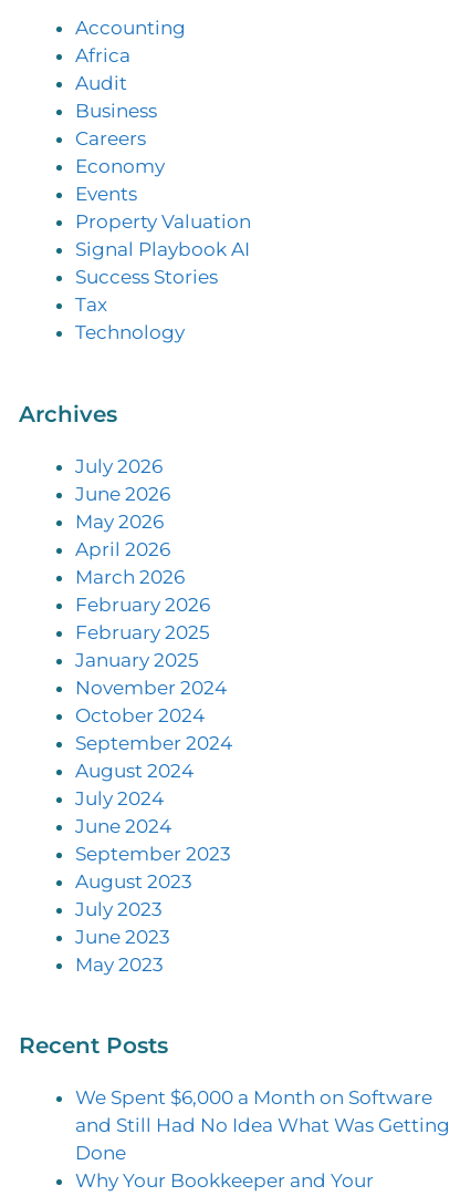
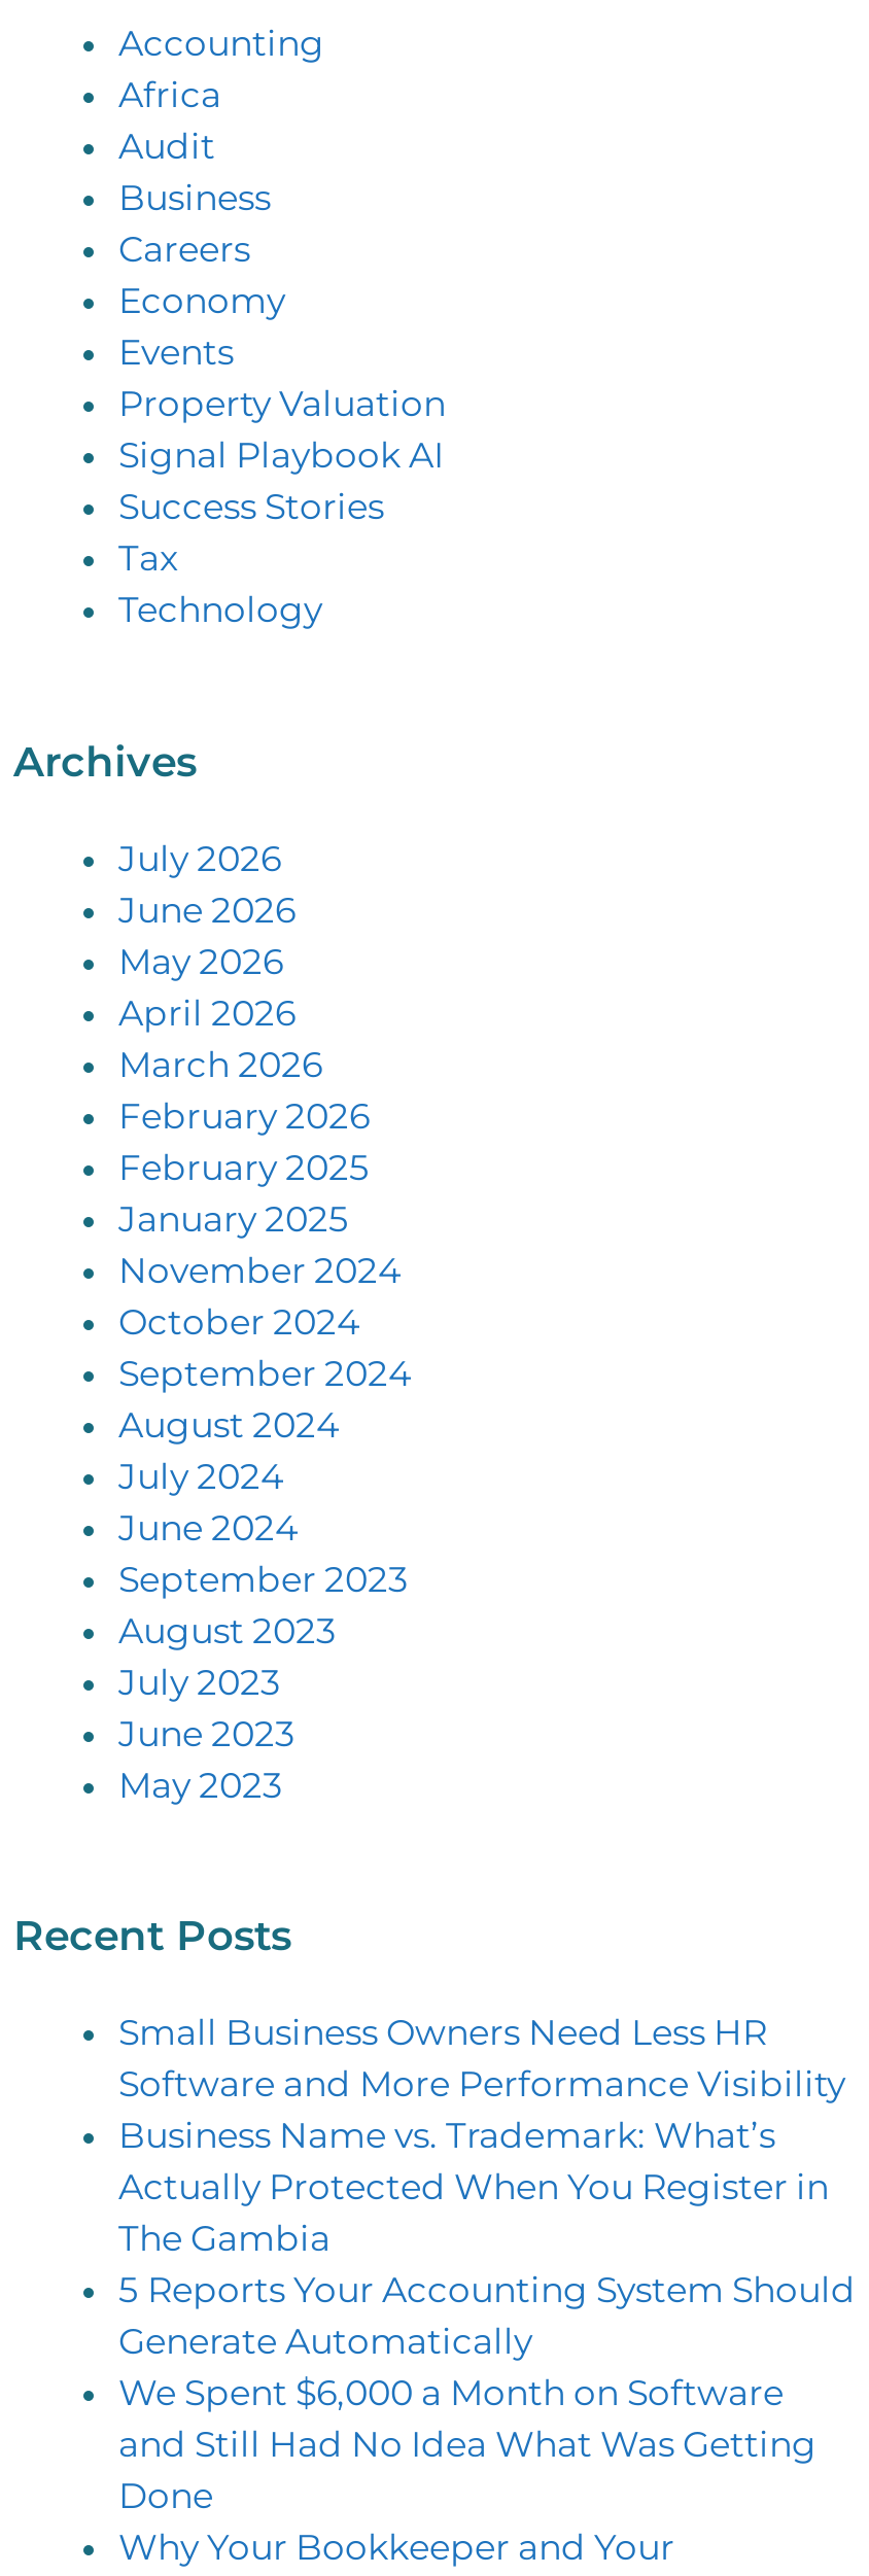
none -> [118,2013,856,2363] Small Business Owners Need Less HR | Software and More Performance Visibility | Business Name vs. Trademark: What’s | Actually Protected When You Register in | The Gambia | 5 Reports Your Accounting System Should | Generate Automatically

